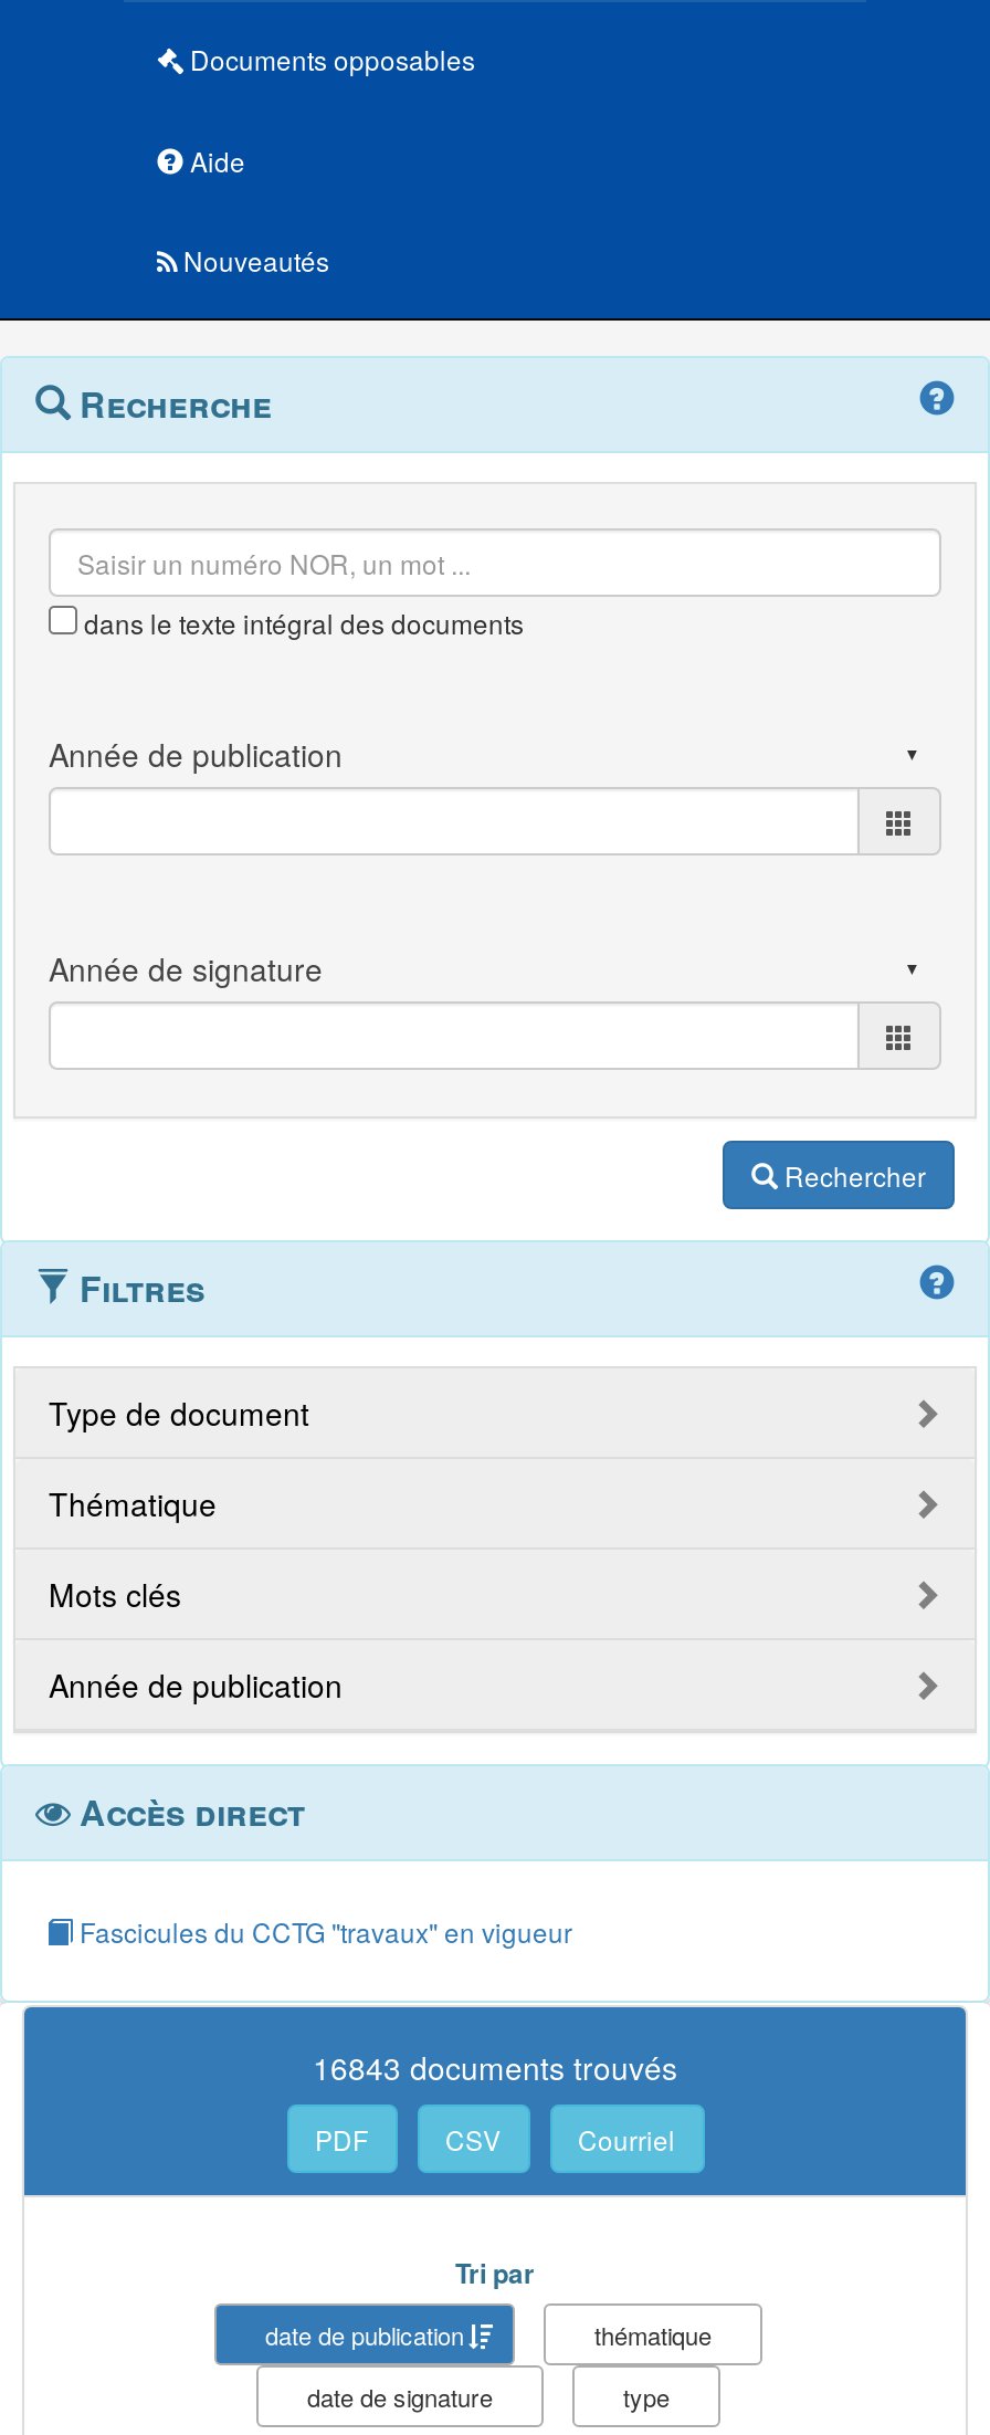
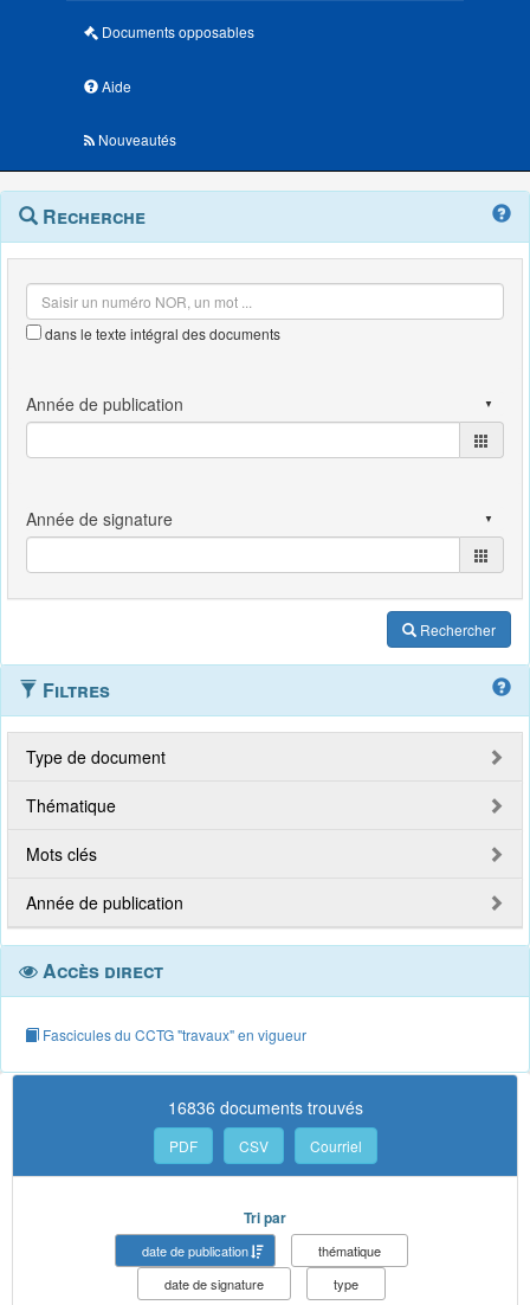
[313,2045,677,2089] 16843 documents trouvés -> [167,1095,363,1119] 16836 documents trouvés

